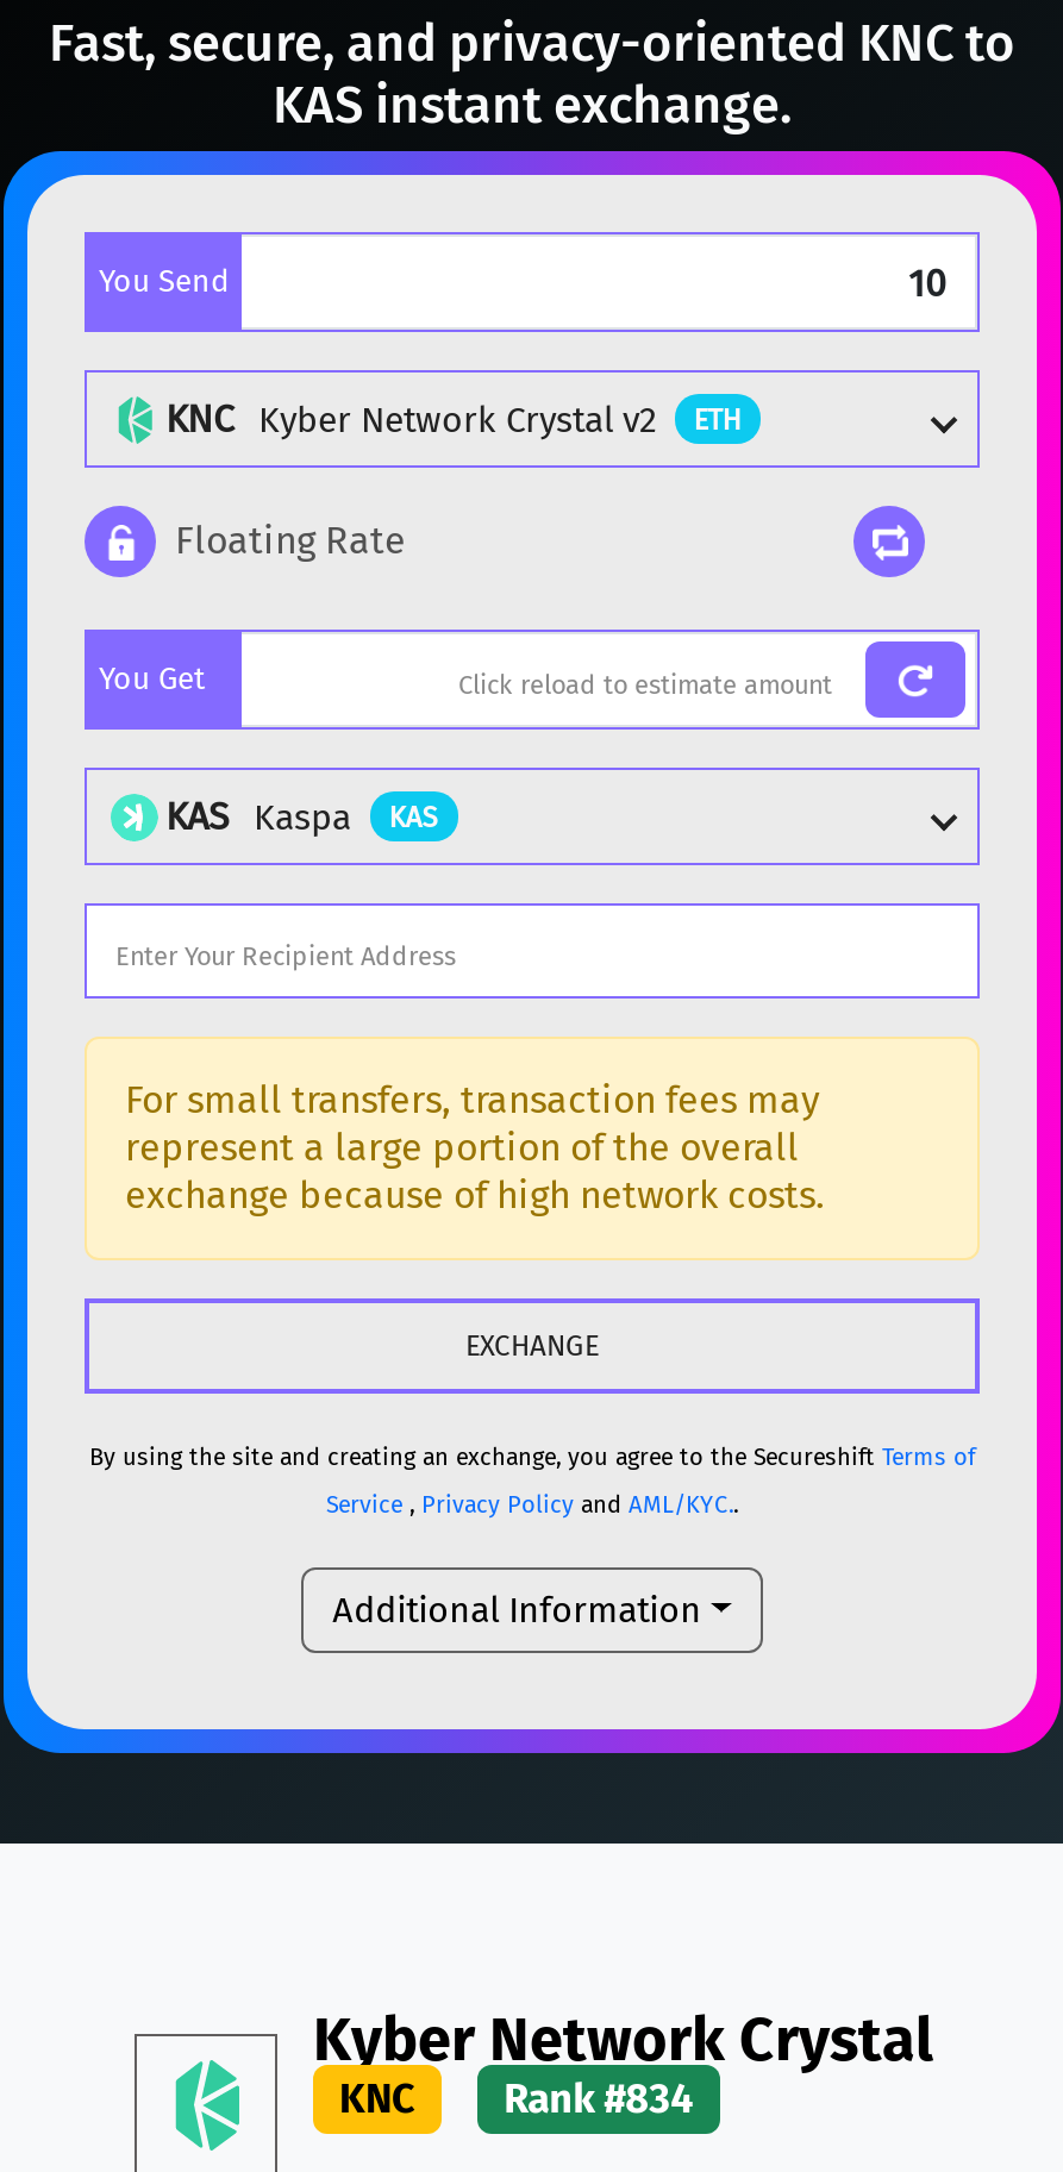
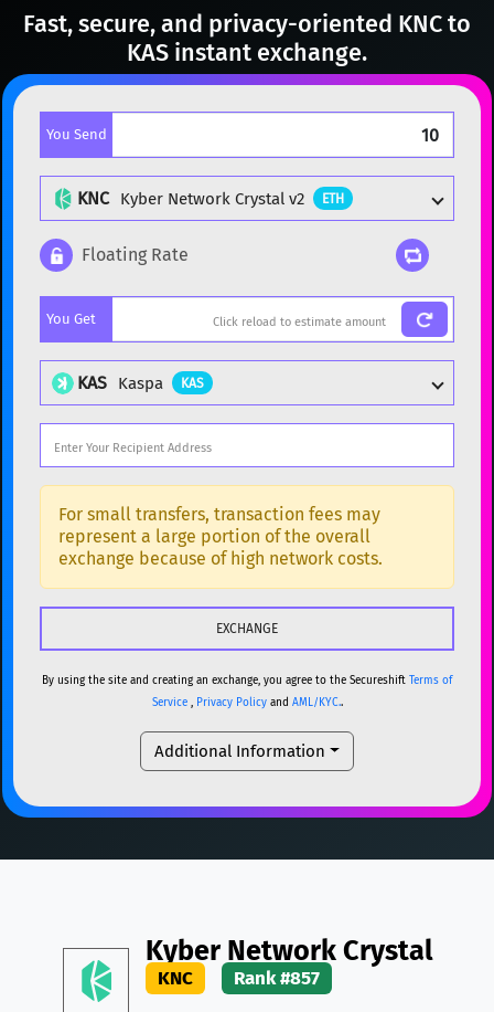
[339,2074,694,2124] KNC Rank #834 -> [158,966,320,990] KNC Rank #857

